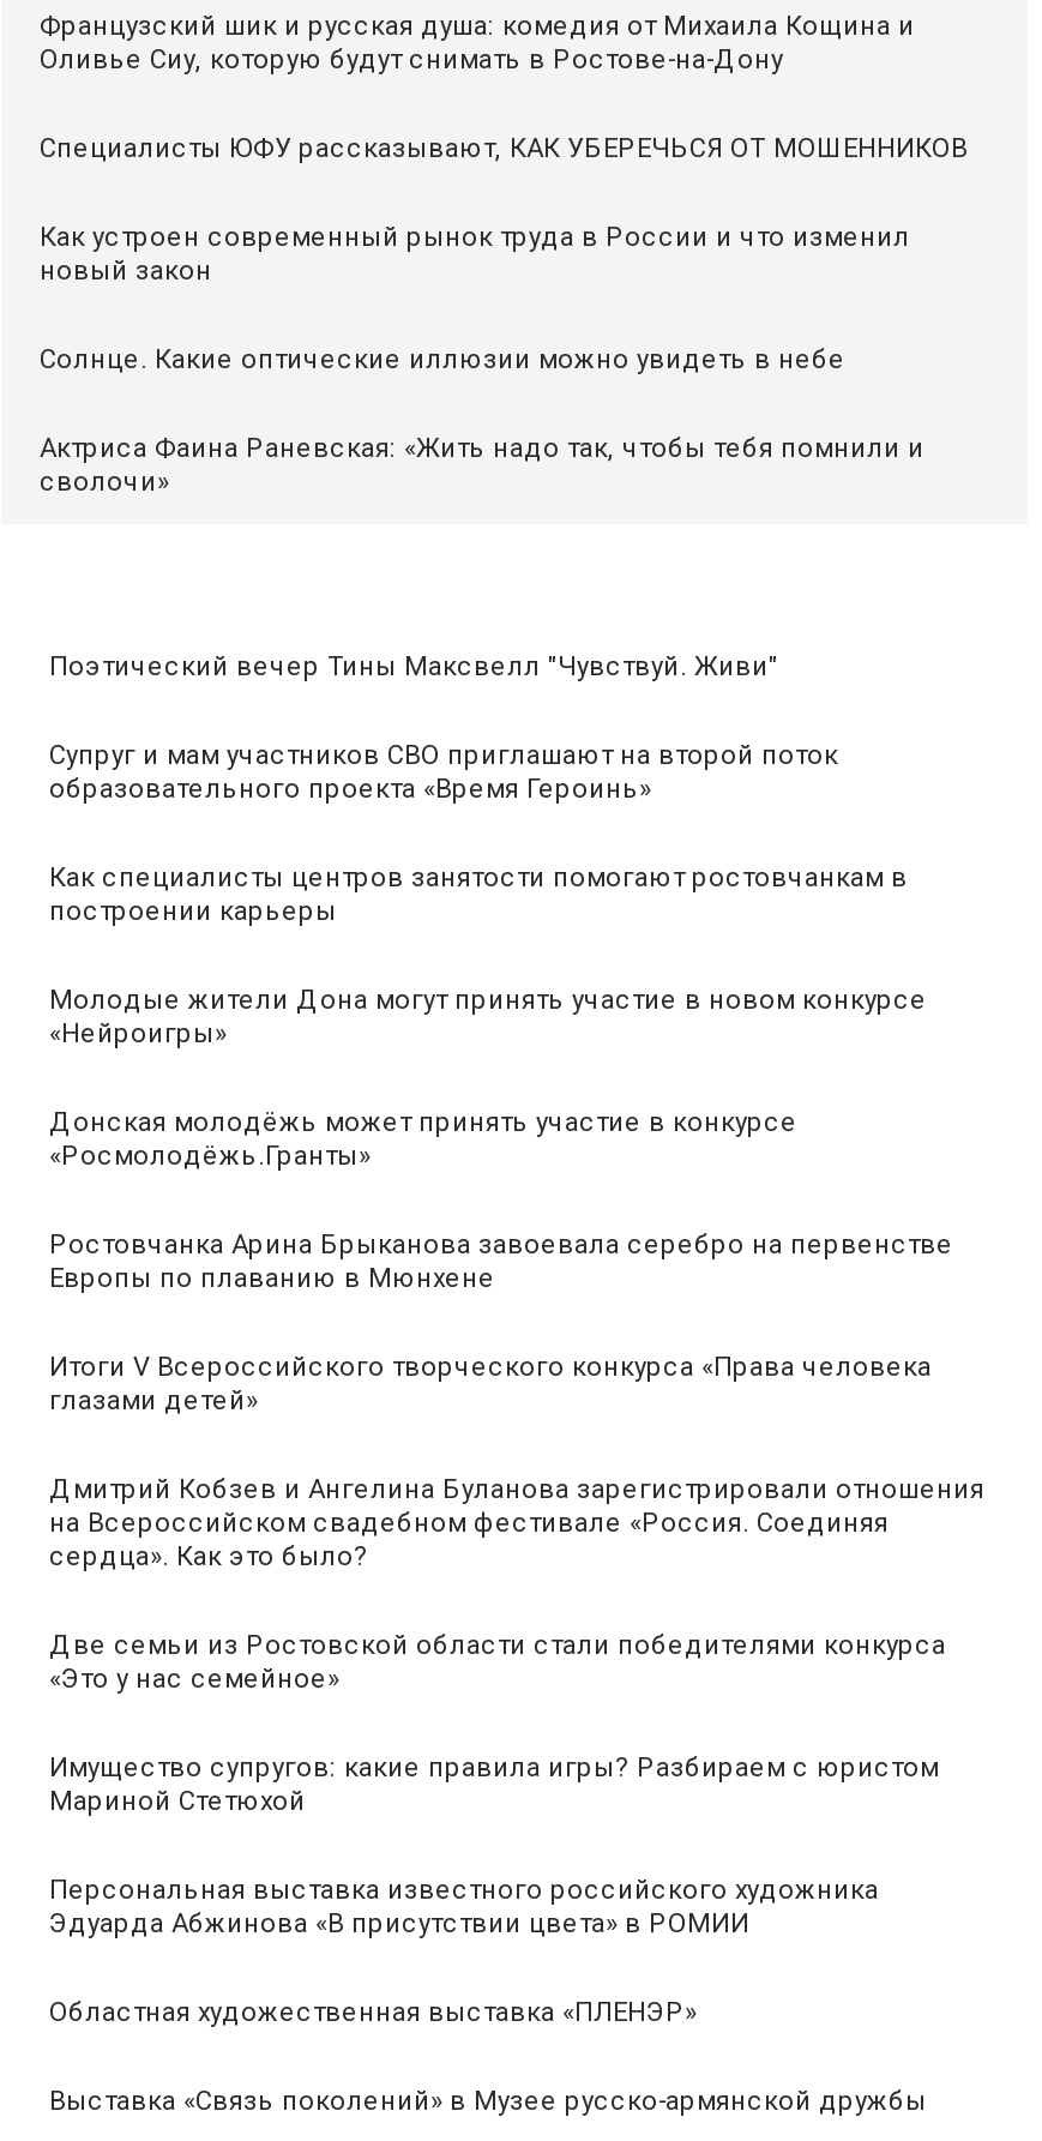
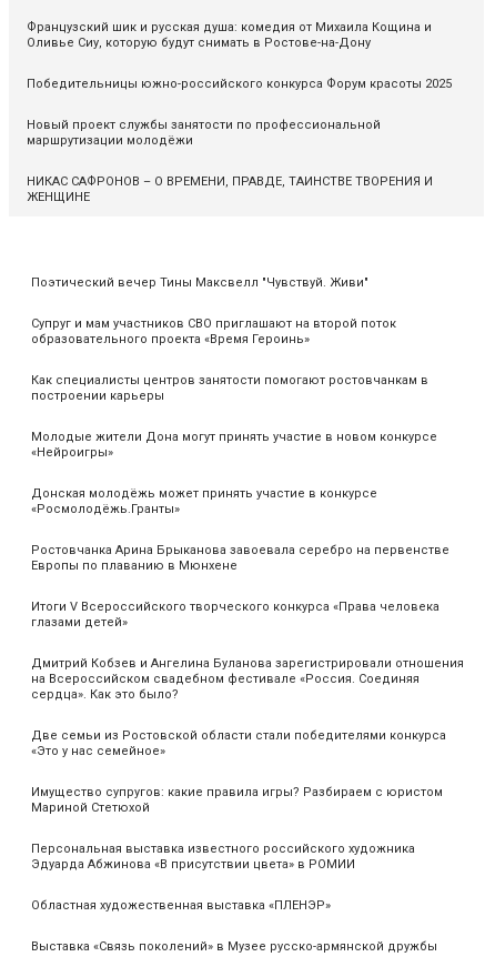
[40,134,968,499] Специалисты ЮФУ рассказывают, КАК УБЕРЕЧЬСЯ ОТ МОШЕННИКОВ | Как устроен современный рынок труда в России и что изменил | новый закон | Солнце. Какие оптические иллюзии можно увидеть в небе | Актриса Фаина Раневская: «Жить надо так, чтобы тебя помнили и | сволочи» -> [27,77,452,205] Победительницы южно-российского конкурса Форум красоты 2025 | Новый проект службы занятости по профессиональной | маршрутизации молодёжи | НИКАС САФРОНОВ – О ВРЕМЕНИ, ПРАВДЕ, ТАИНСТВЕ ТВОРЕНИЯ И | ЖЕНЩИНЕ

